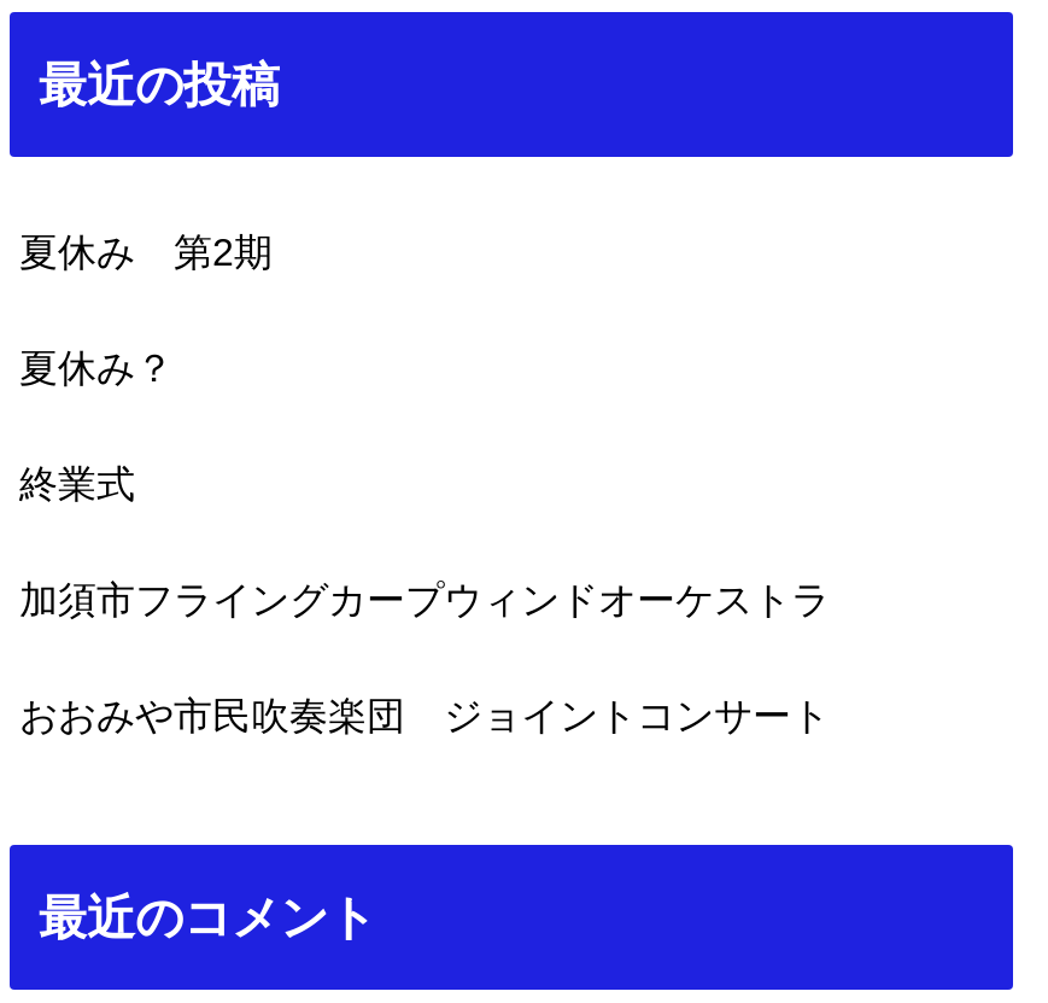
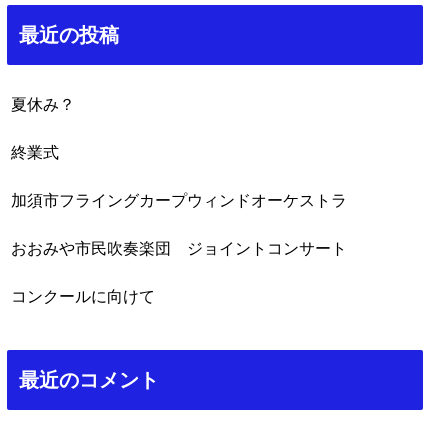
[19,232,273,274] 夏休み 第2期 -> none
moved [19,348,830,737] -> [11,96,347,257]: 夏休み？ | 終業式 | 加須市フライングカープウィンドオーケストラ | おおみや市民吹奏楽団 ジョイントコンサート
none -> [11,288,155,305] コンクールに向けて

